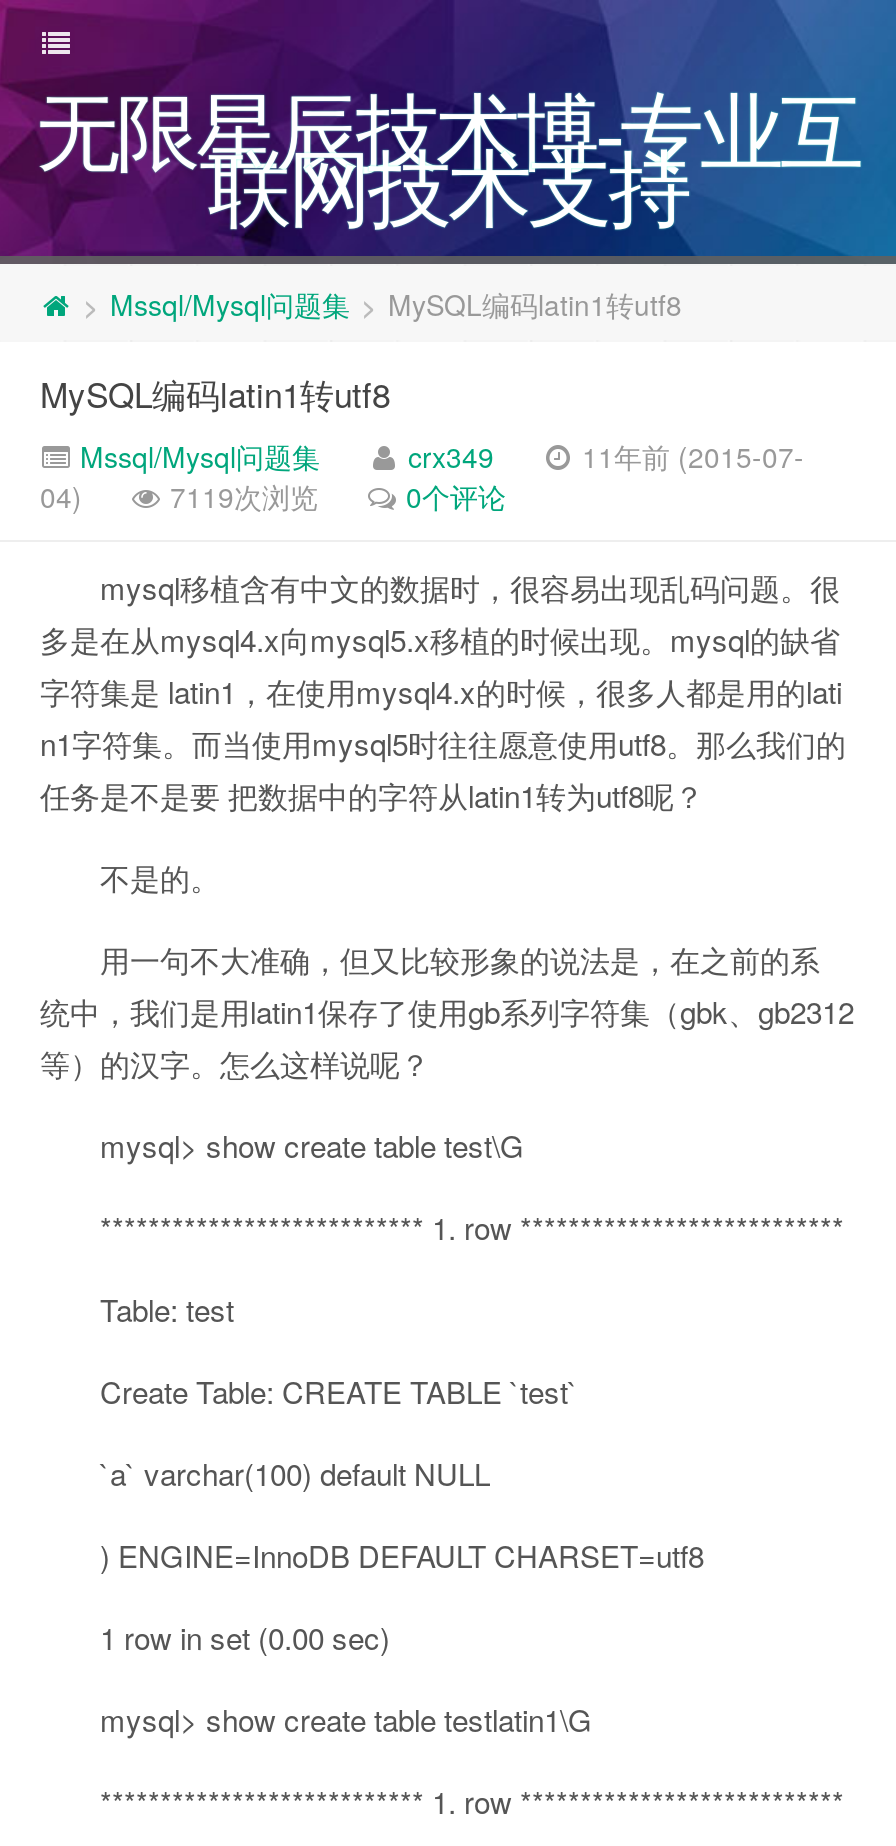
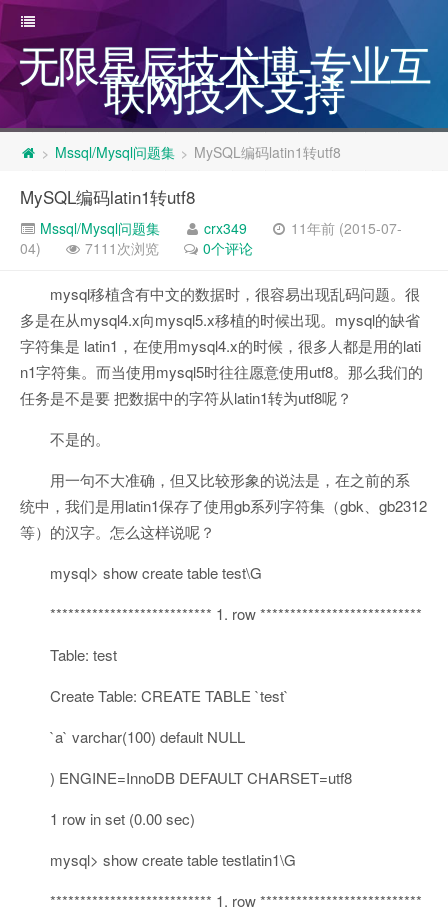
[40,476,318,516] 04) 7119次浏览 -> [20,238,159,258] 04) 7111次浏览

